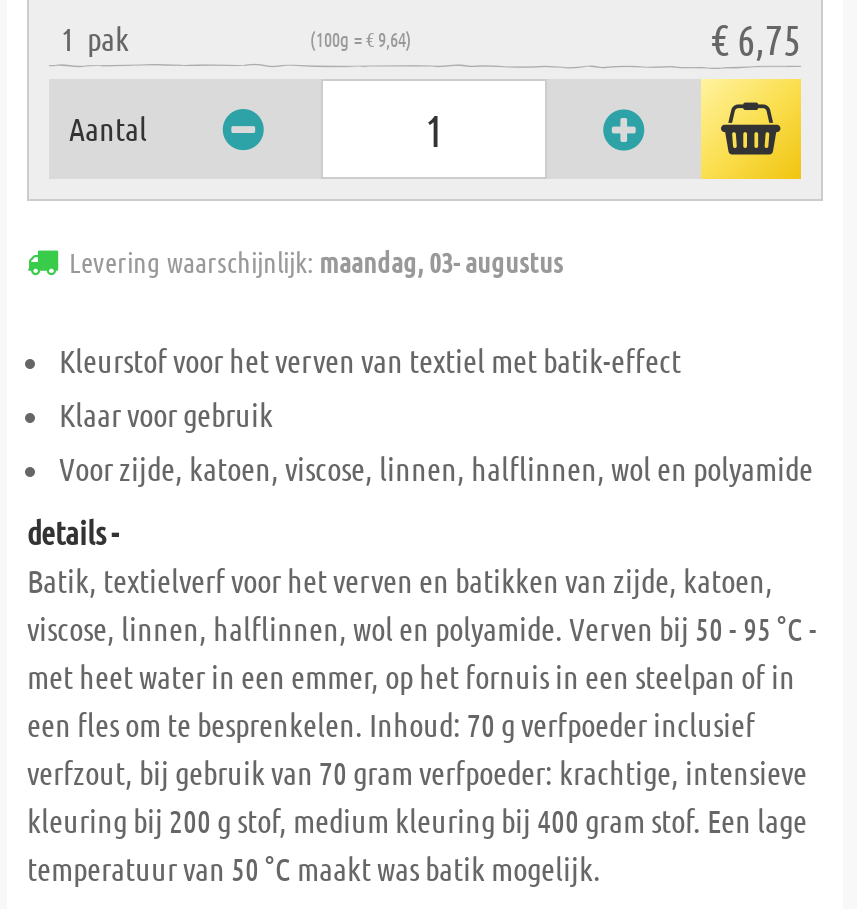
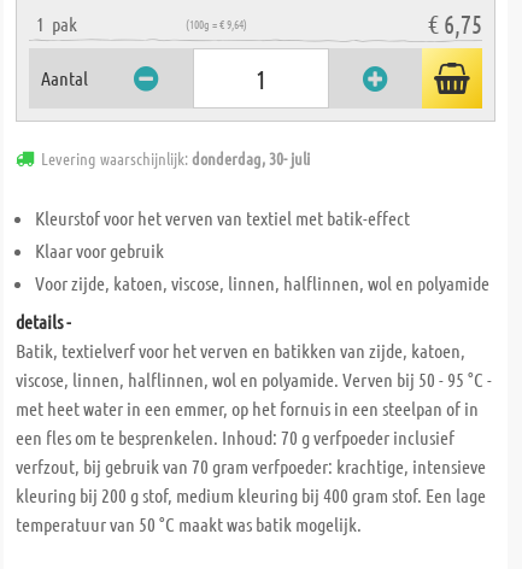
[69,243,563,279] Levering waarschijnlijk: maandag, 03- augustus -> [41,147,310,169] Levering waarschijnlijk: donderdag, 30- juli

